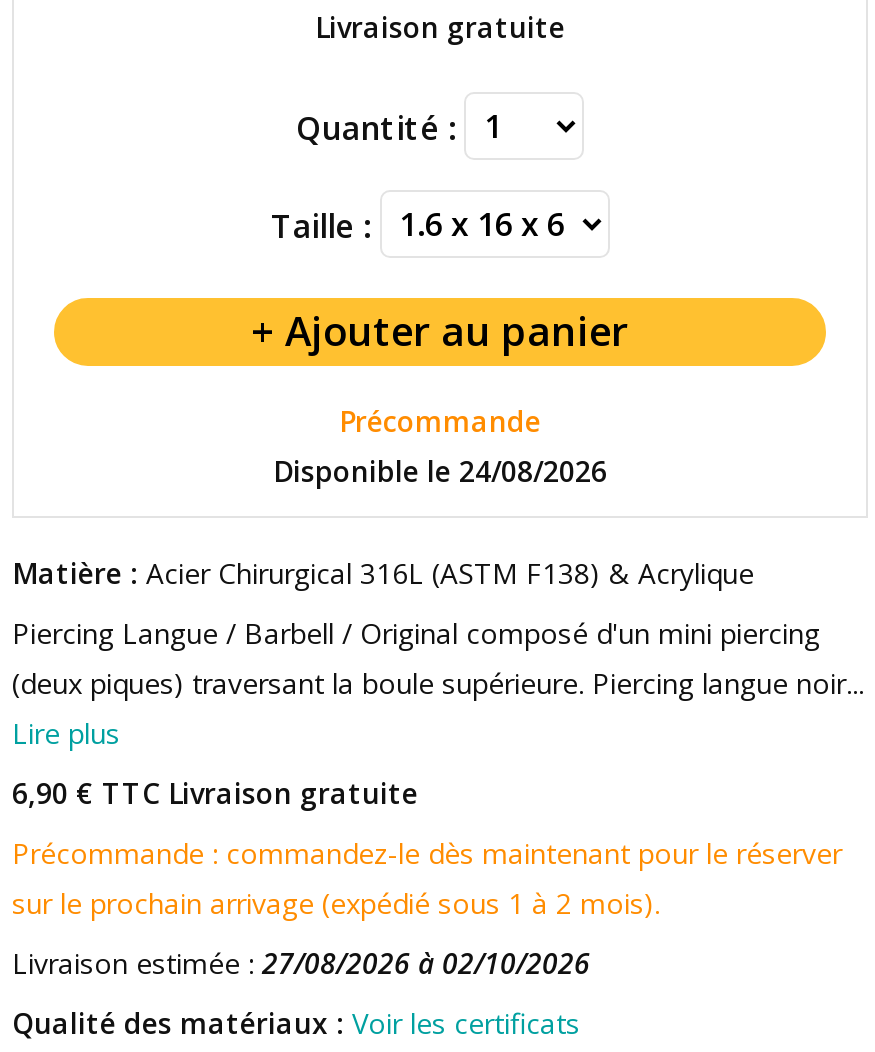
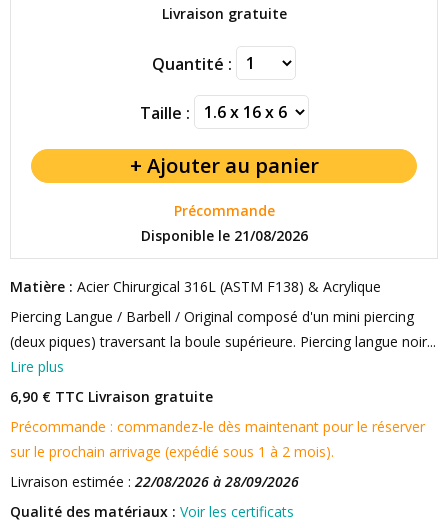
[273,452,607,490] Disponible le 24/08/2026 -> [140,226,307,245] Disponible le 21/08/2026
[12,944,590,982] Livraison estimée : 27/08/2026 à 02/10/2026 -> [10,472,299,491] Livraison estimée : 22/08/2026 à 28/09/2026

